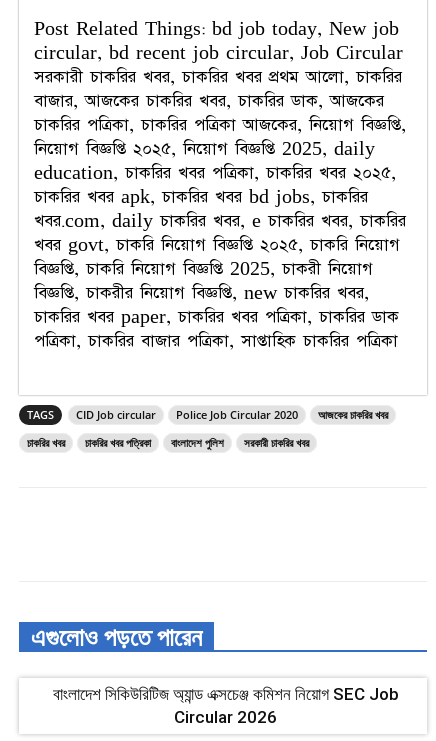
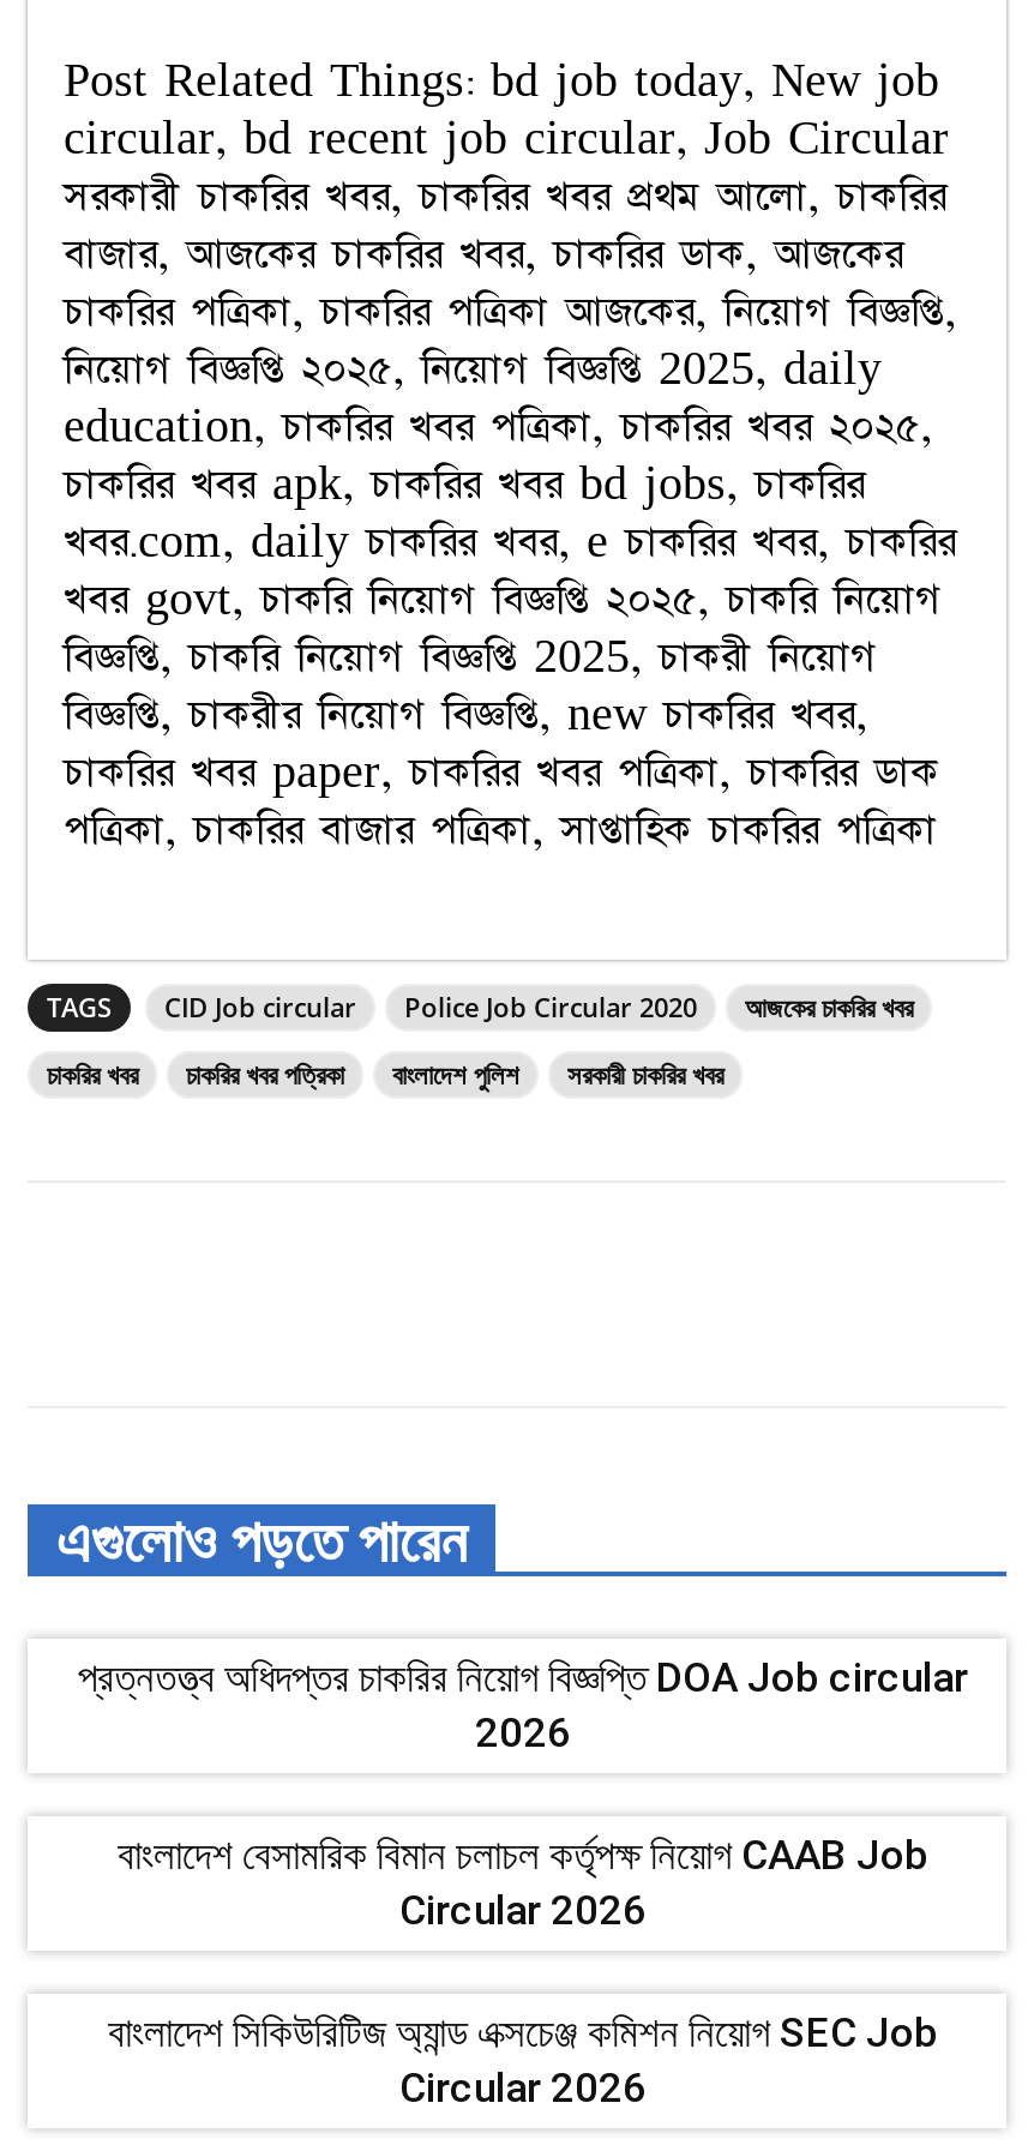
none -> [78,1652,968,1933] প্রত্নতত্ত্ব অধিদপ্তর চাকরির নিয়োগ বিজ্ঞপ্তি DOA Job circular | 2026 | বাংলাদেশ বেসামরিক বিমান চলাচল কর্তৃপক্ষ নিয়োগ CAAB Job | Circular 2026

